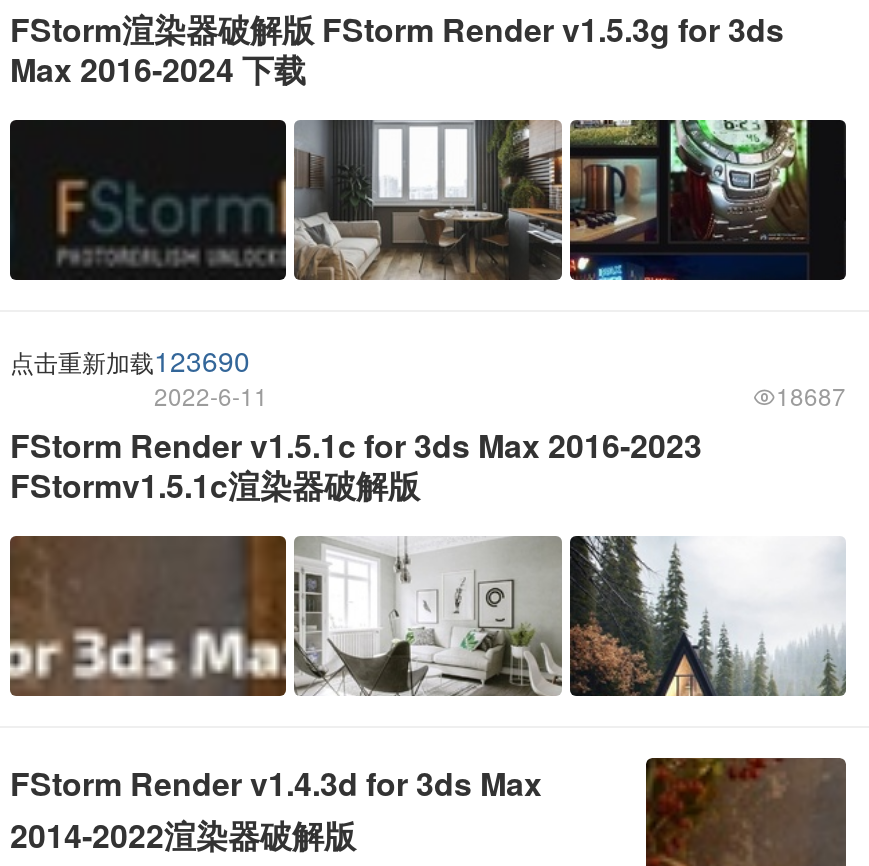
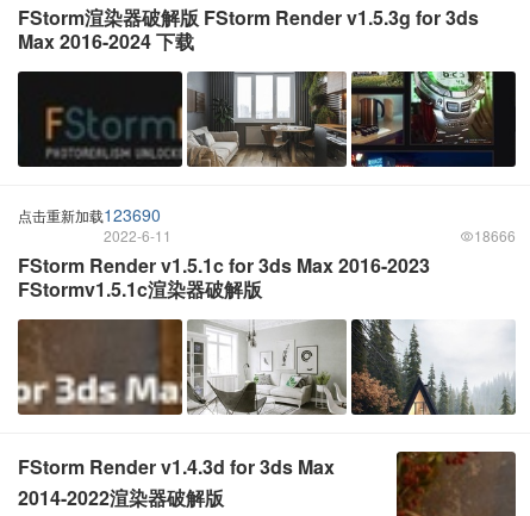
[776,378,846,412] 18687 -> [474,225,516,245] 18666

